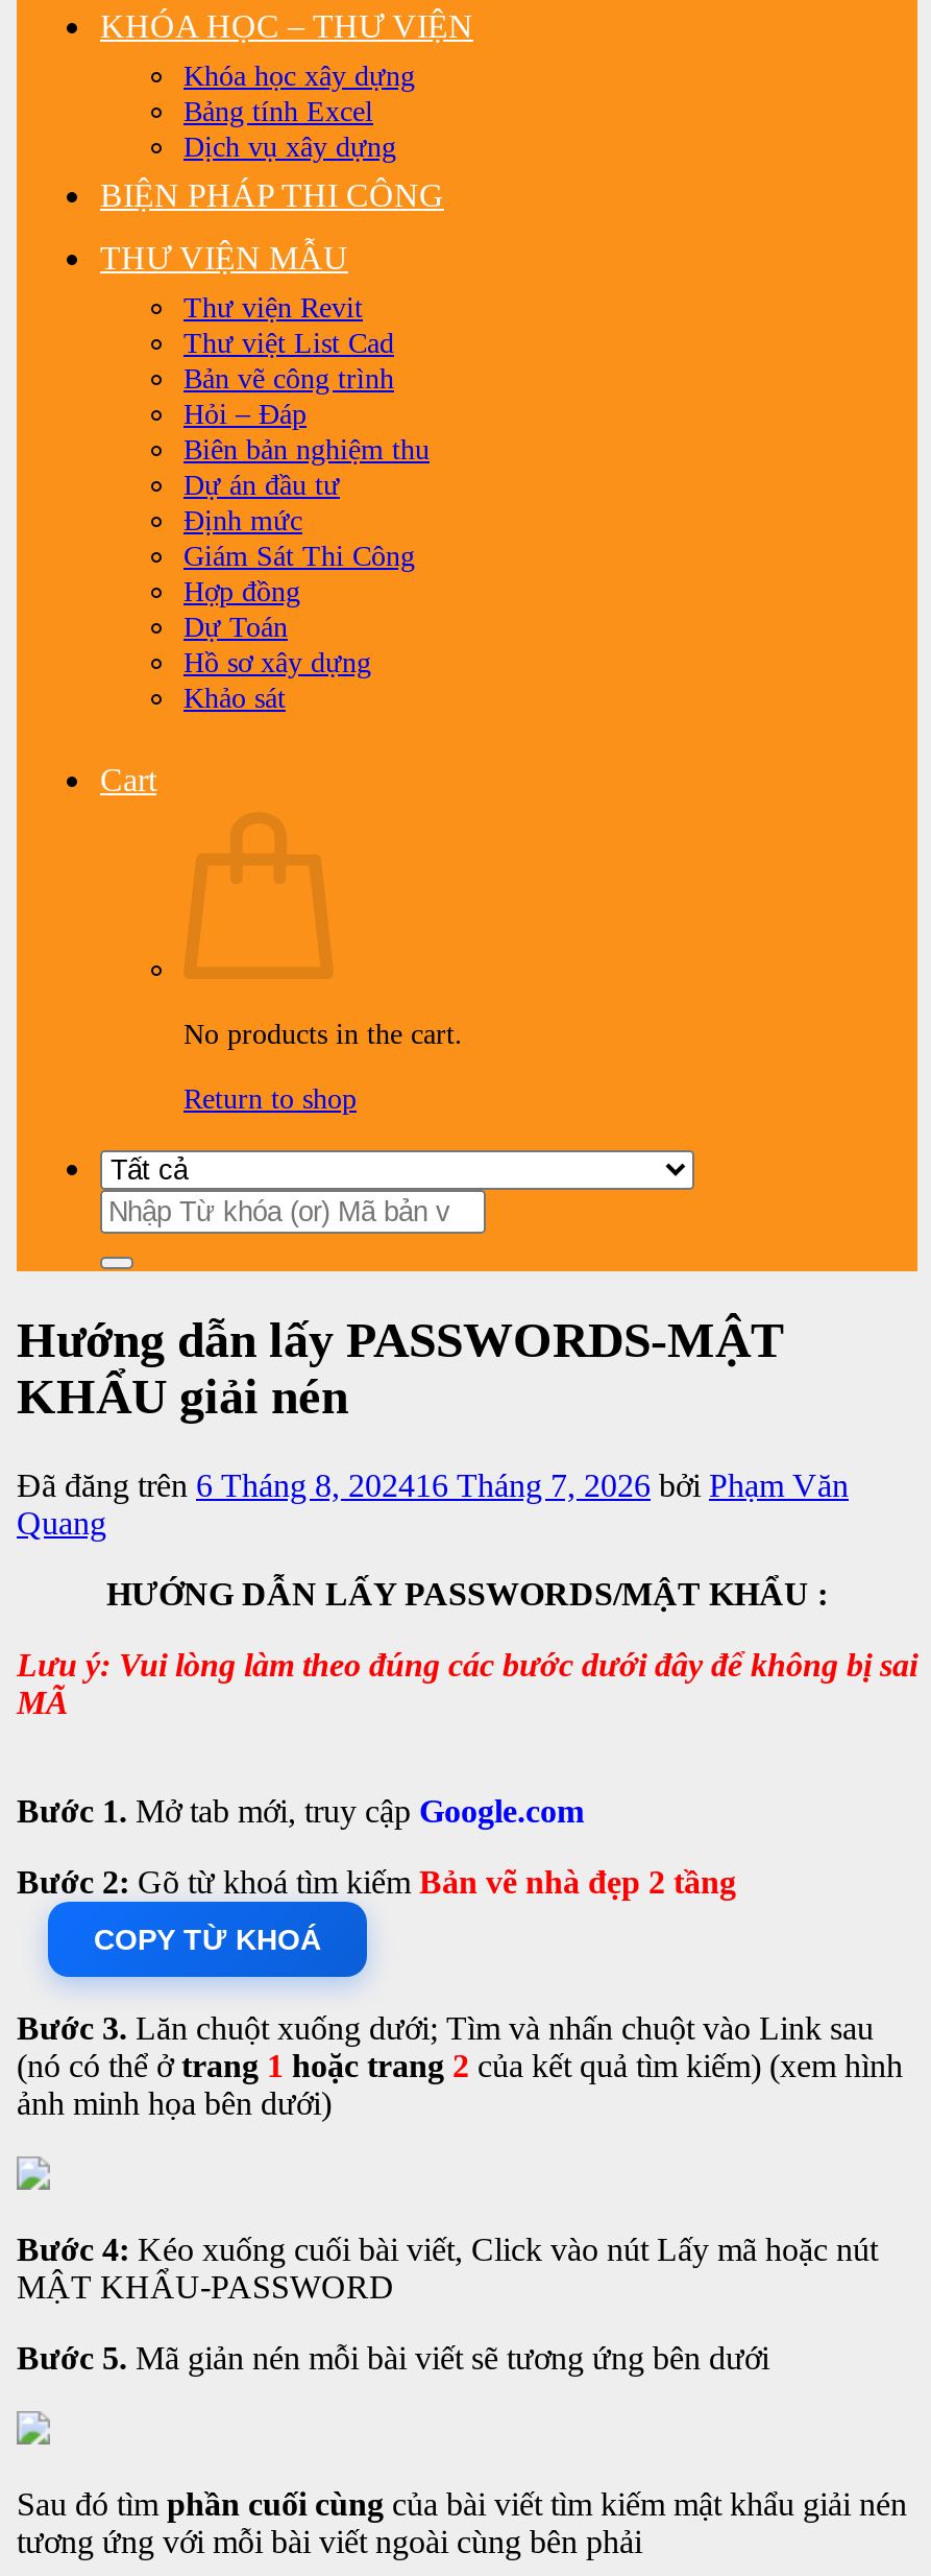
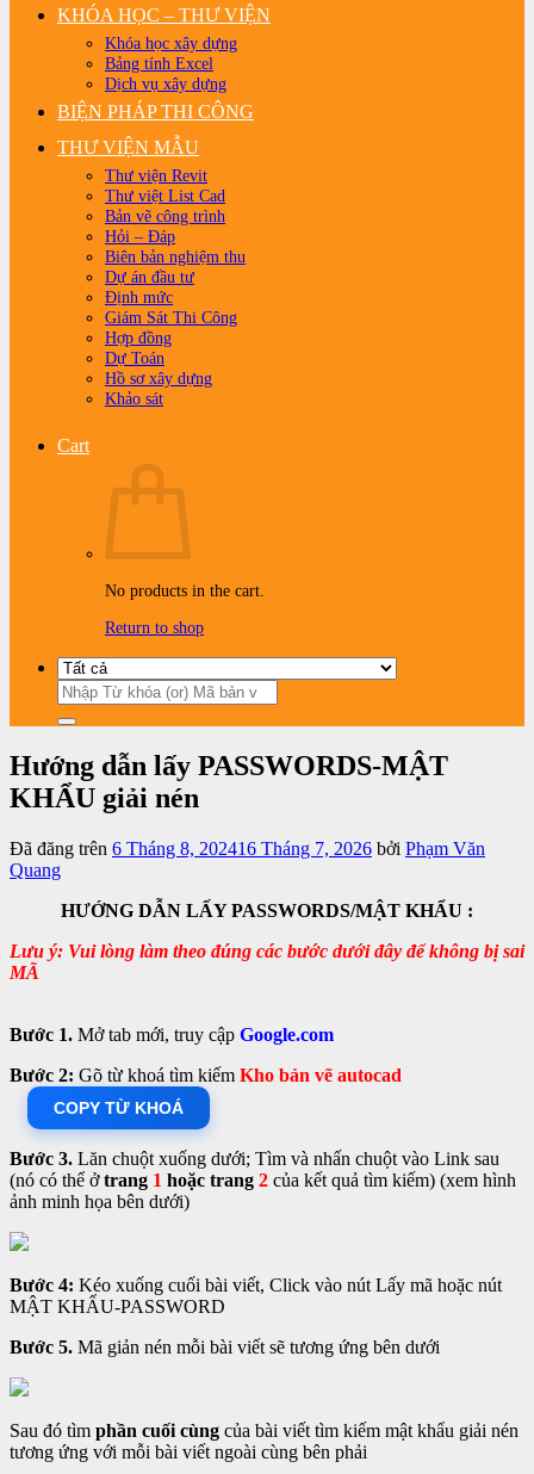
[17,1865,736,1900] Bước 2: Gõ từ khoá tìm kiếm Bản vẽ nhà đẹp 2 tầng -> [10,1065,402,1086] Bước 2: Gõ từ khoá tìm kiếm Kho bản vẽ autocad

